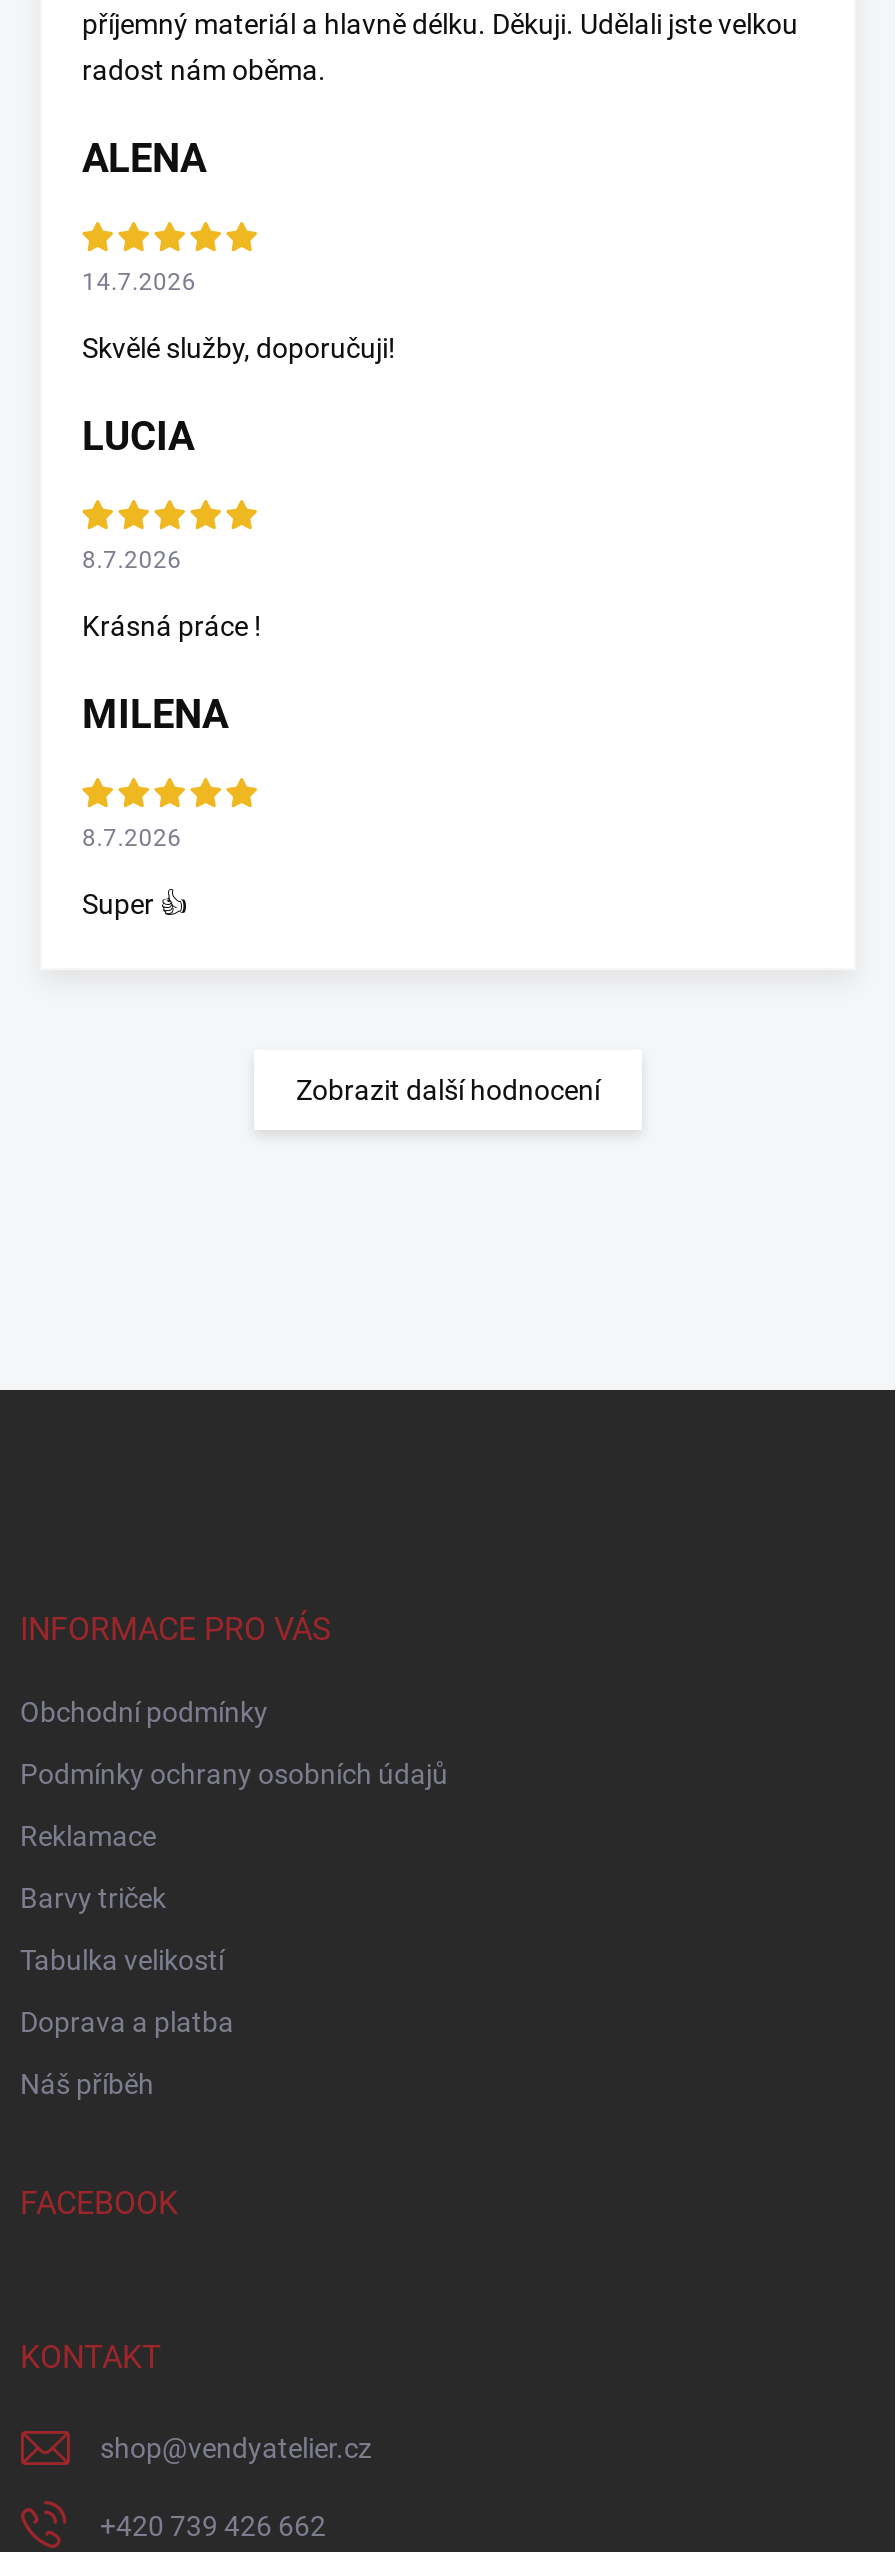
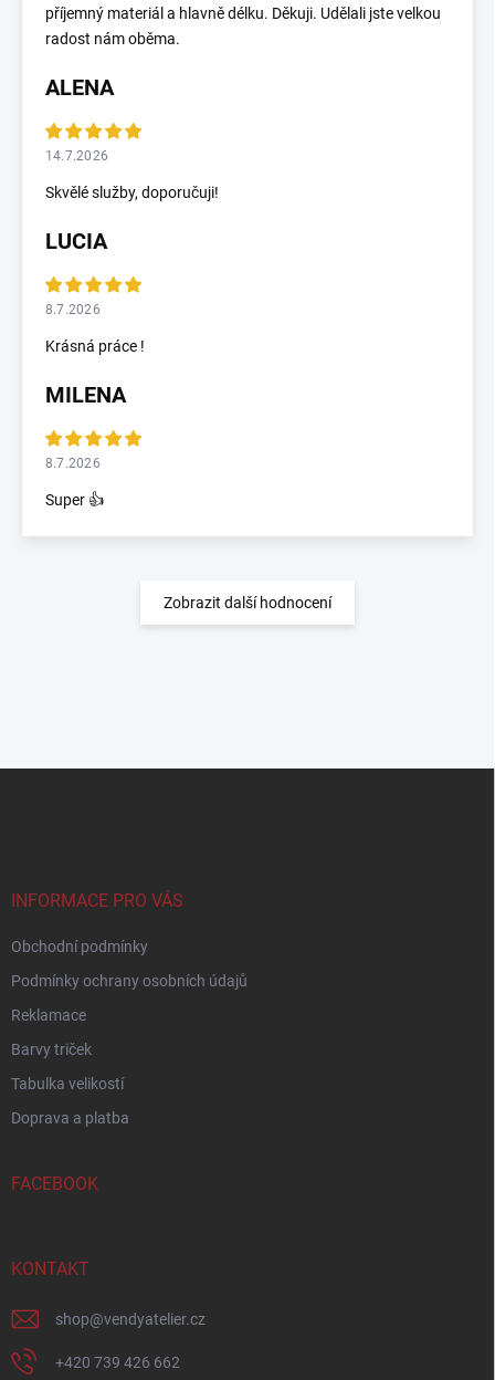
[20,2067,154,2099] Náš příběh -> none

